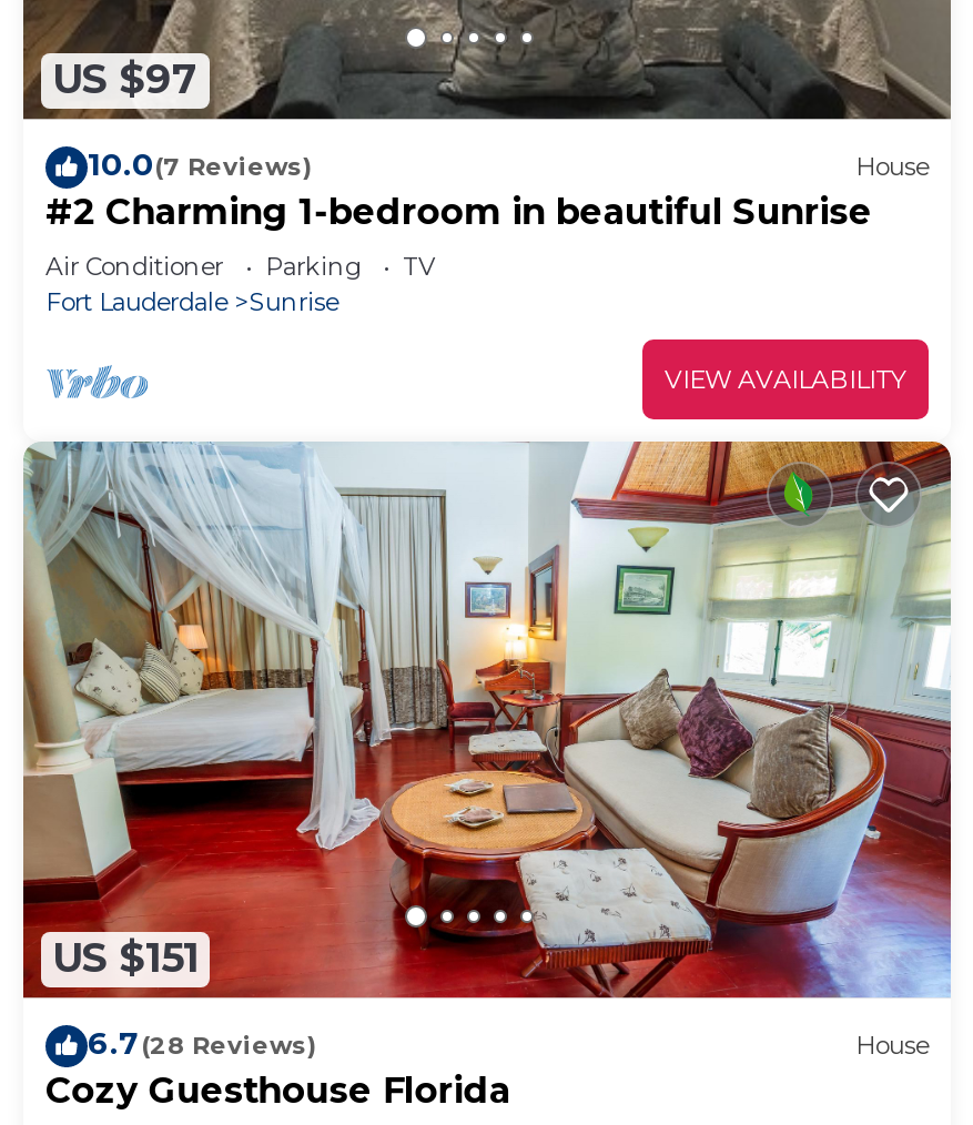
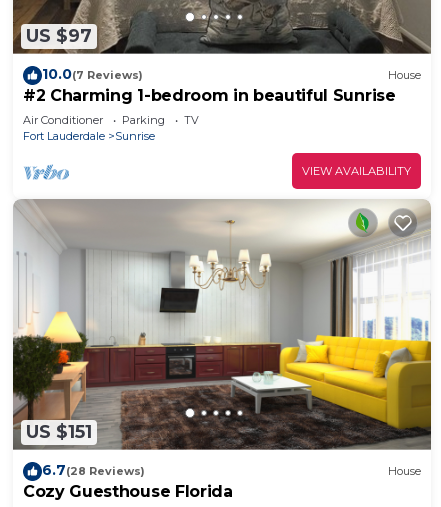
[21,439,953,999] [image] -> [12,199,432,451] [image]

